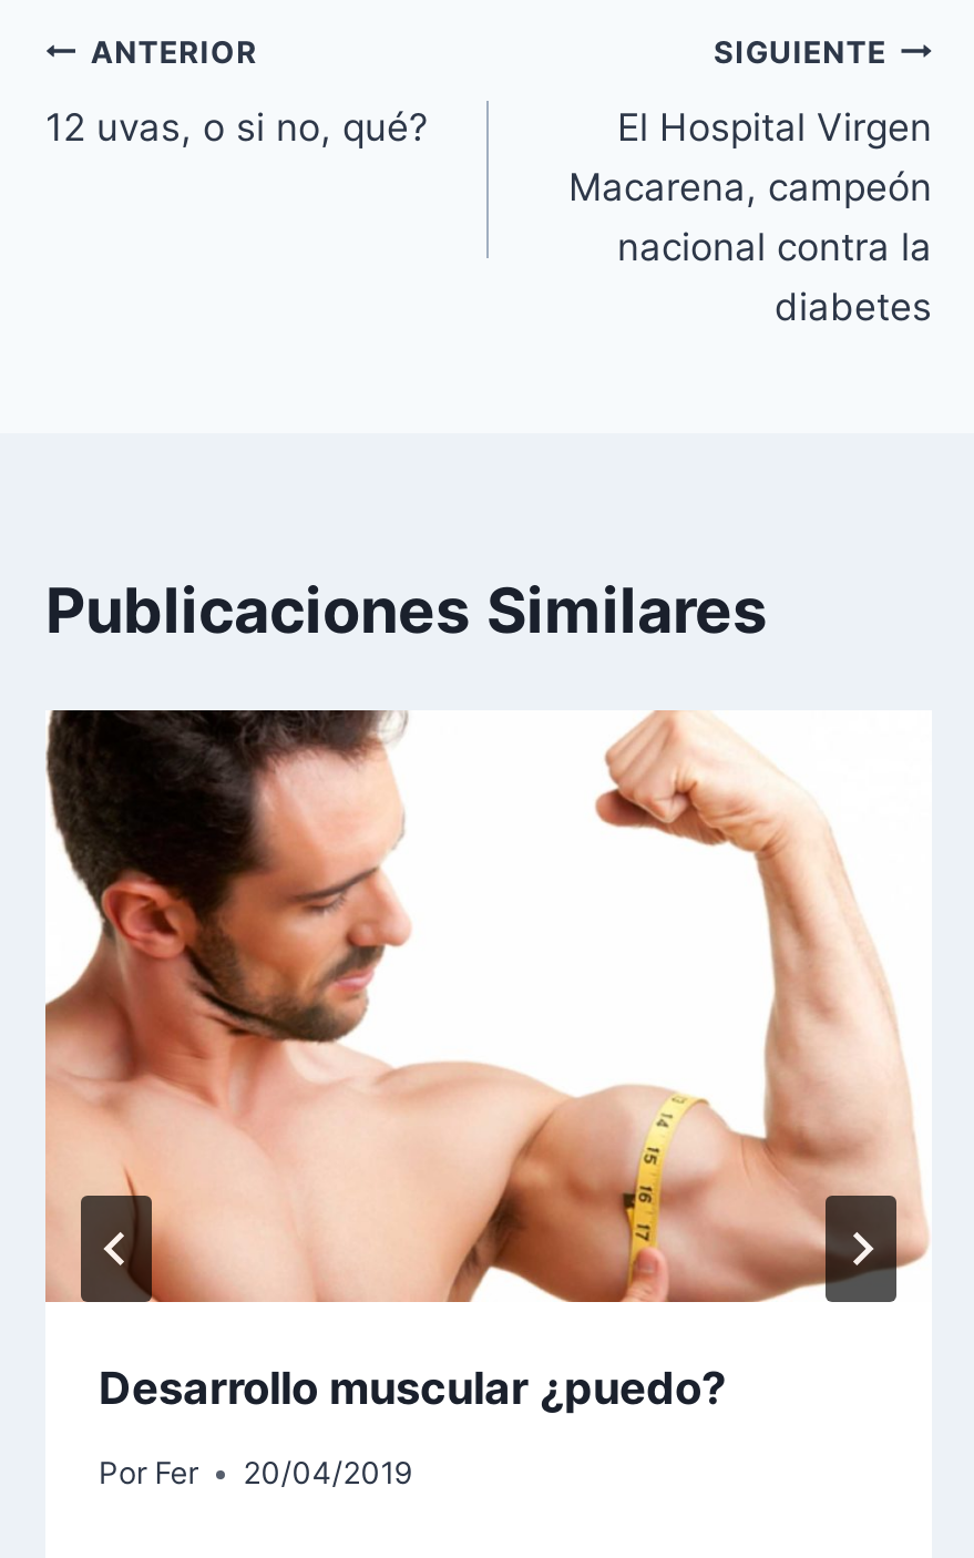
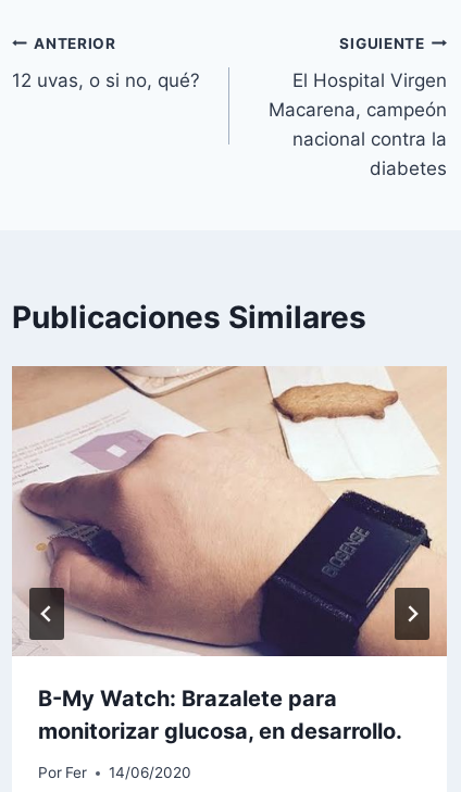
[45,708,930,1415] [image] | Desarrollo muscular ¿puedo? -> [11,365,448,744] [image] | B-My Watch: Brazalete para | monitorizar glucosa, en desarrollo.
[99,1456,412,1491] Por Fer 20/04/2019 -> [38,764,192,782] Por Fer 14/06/2020

